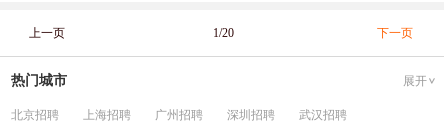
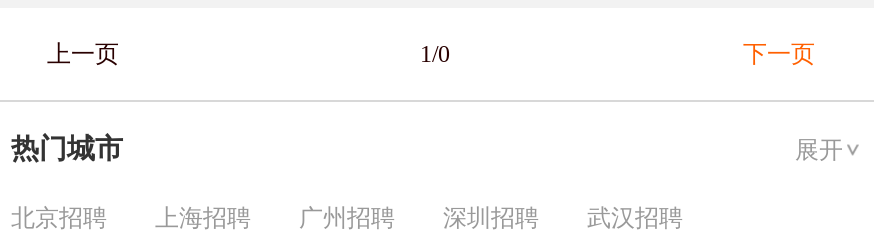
[212,26,233,40] 1/20 -> [420,40,450,68] 1/0

